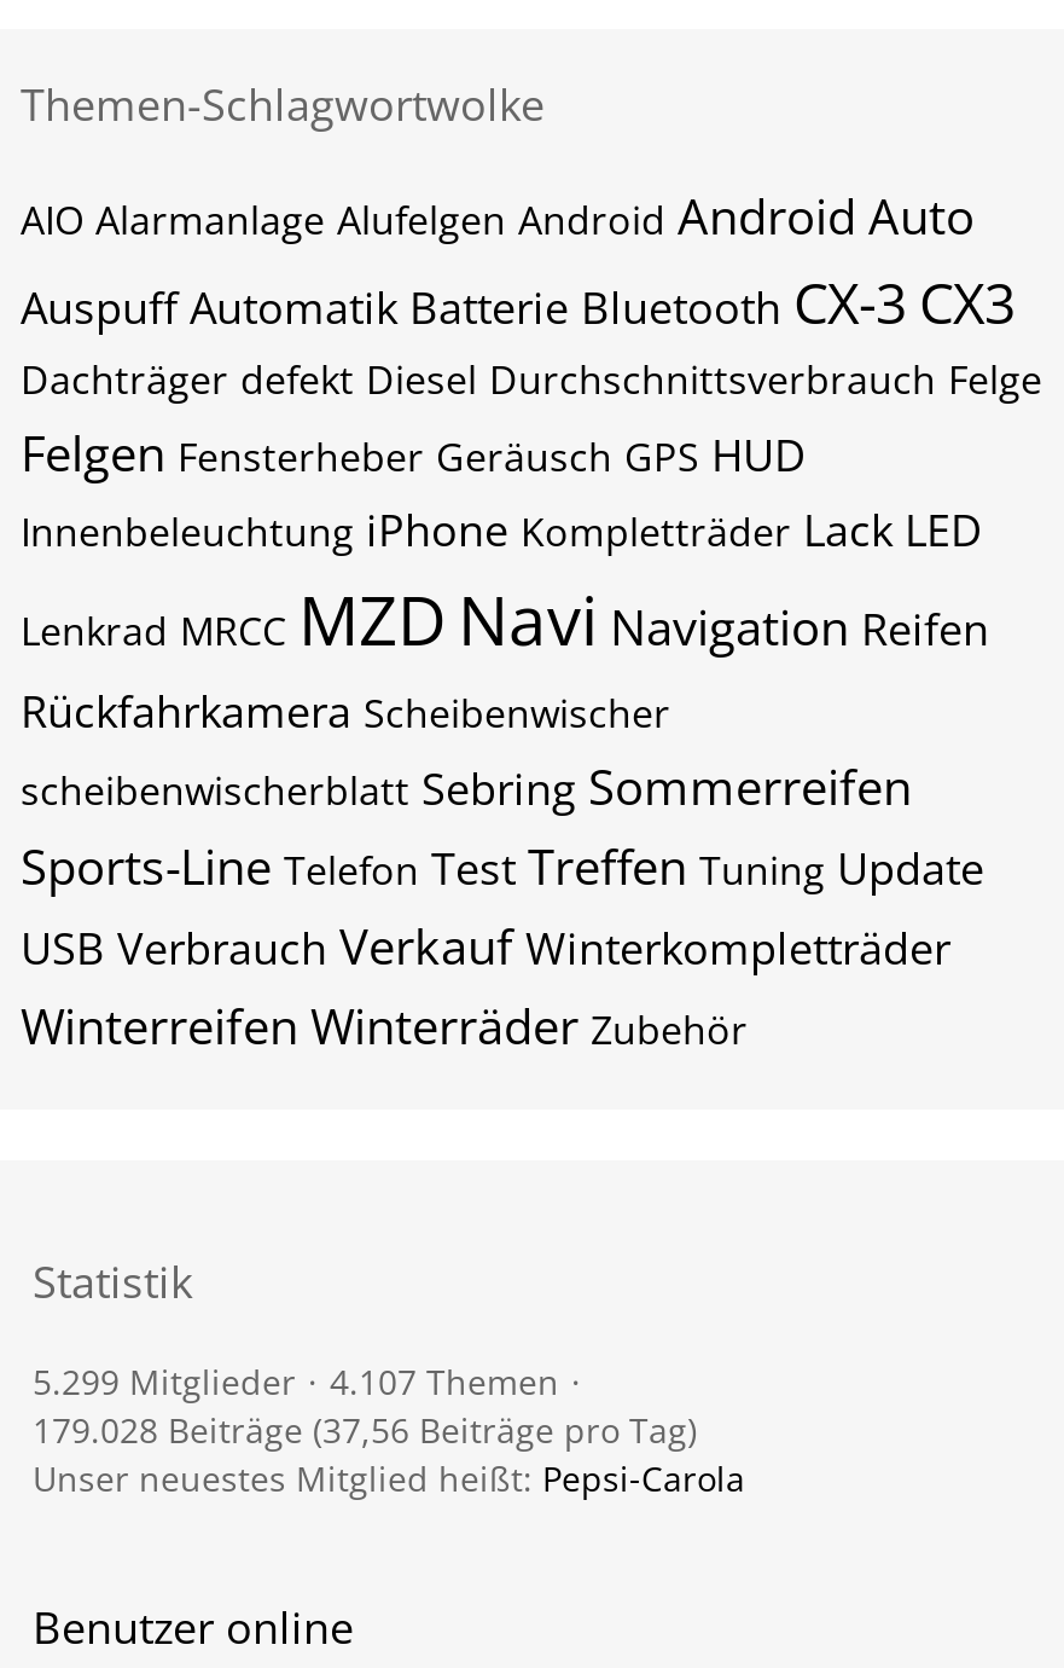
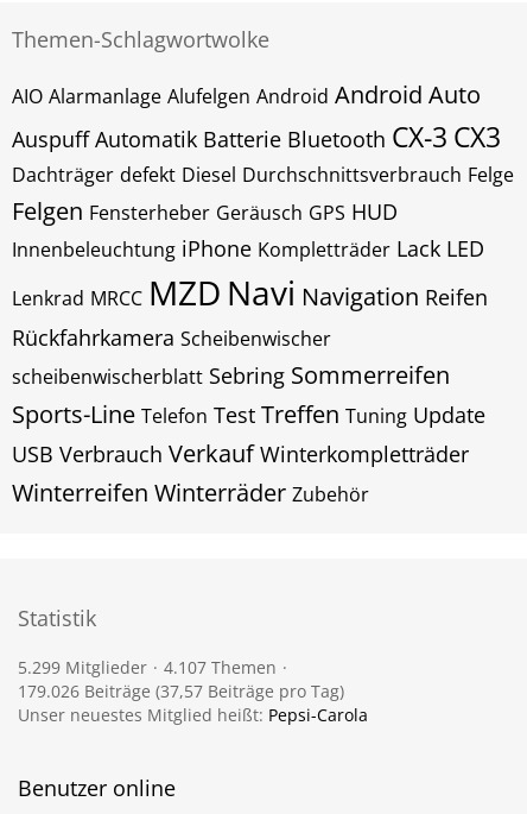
[33,1407,697,1453] 179.028 Beiträge (37,56 Beiträge pro Tag) -> [18,680,344,702] 179.026 Beiträge (37,57 Beiträge pro Tag)

